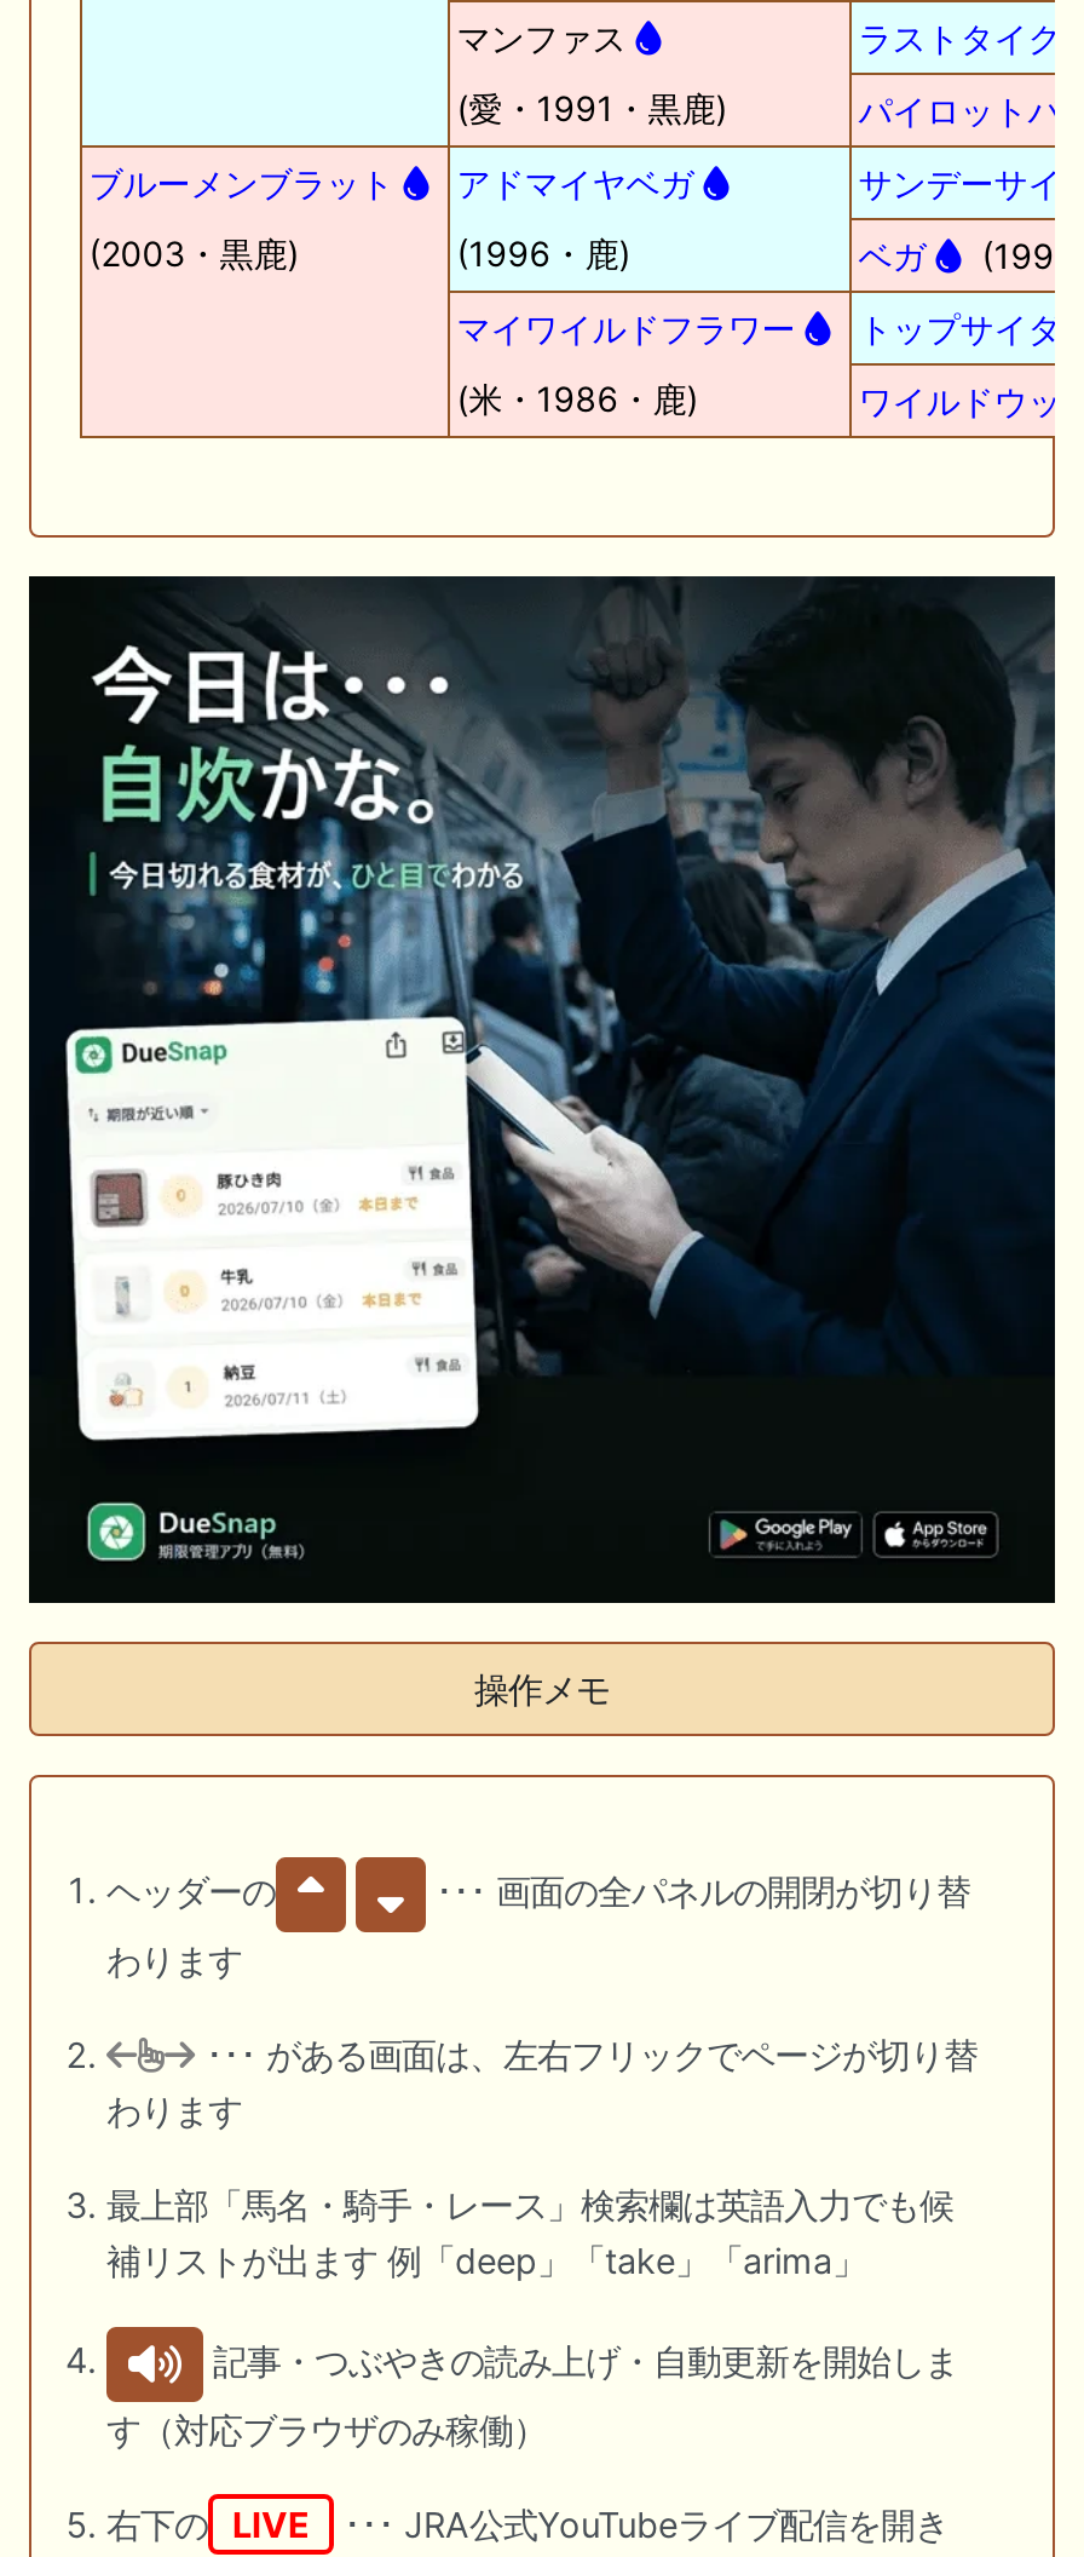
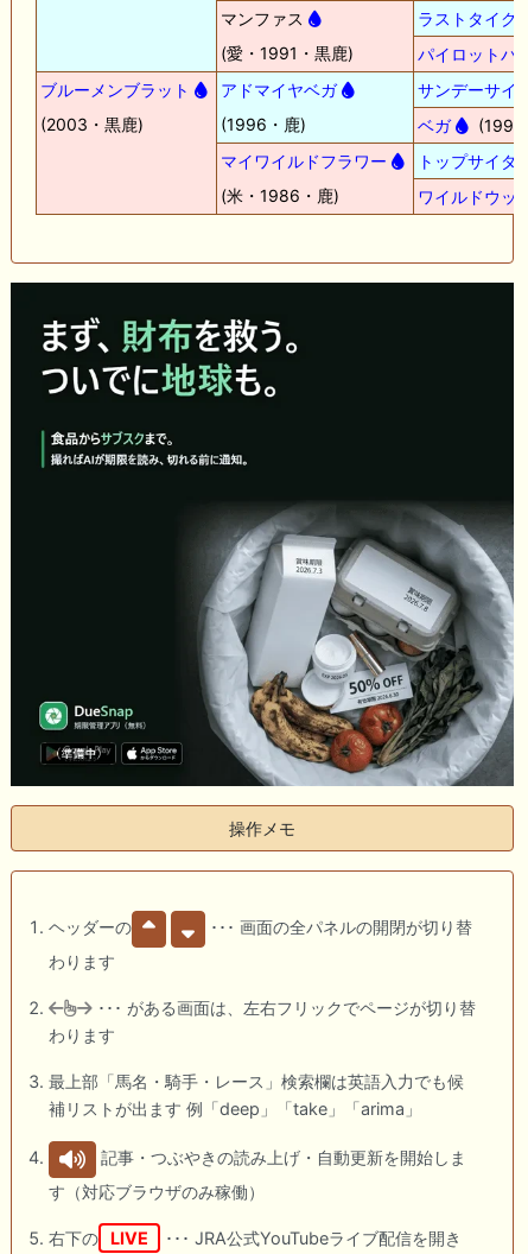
[63,579,1057,1605] [image] -> [28,285,515,787] [image]

